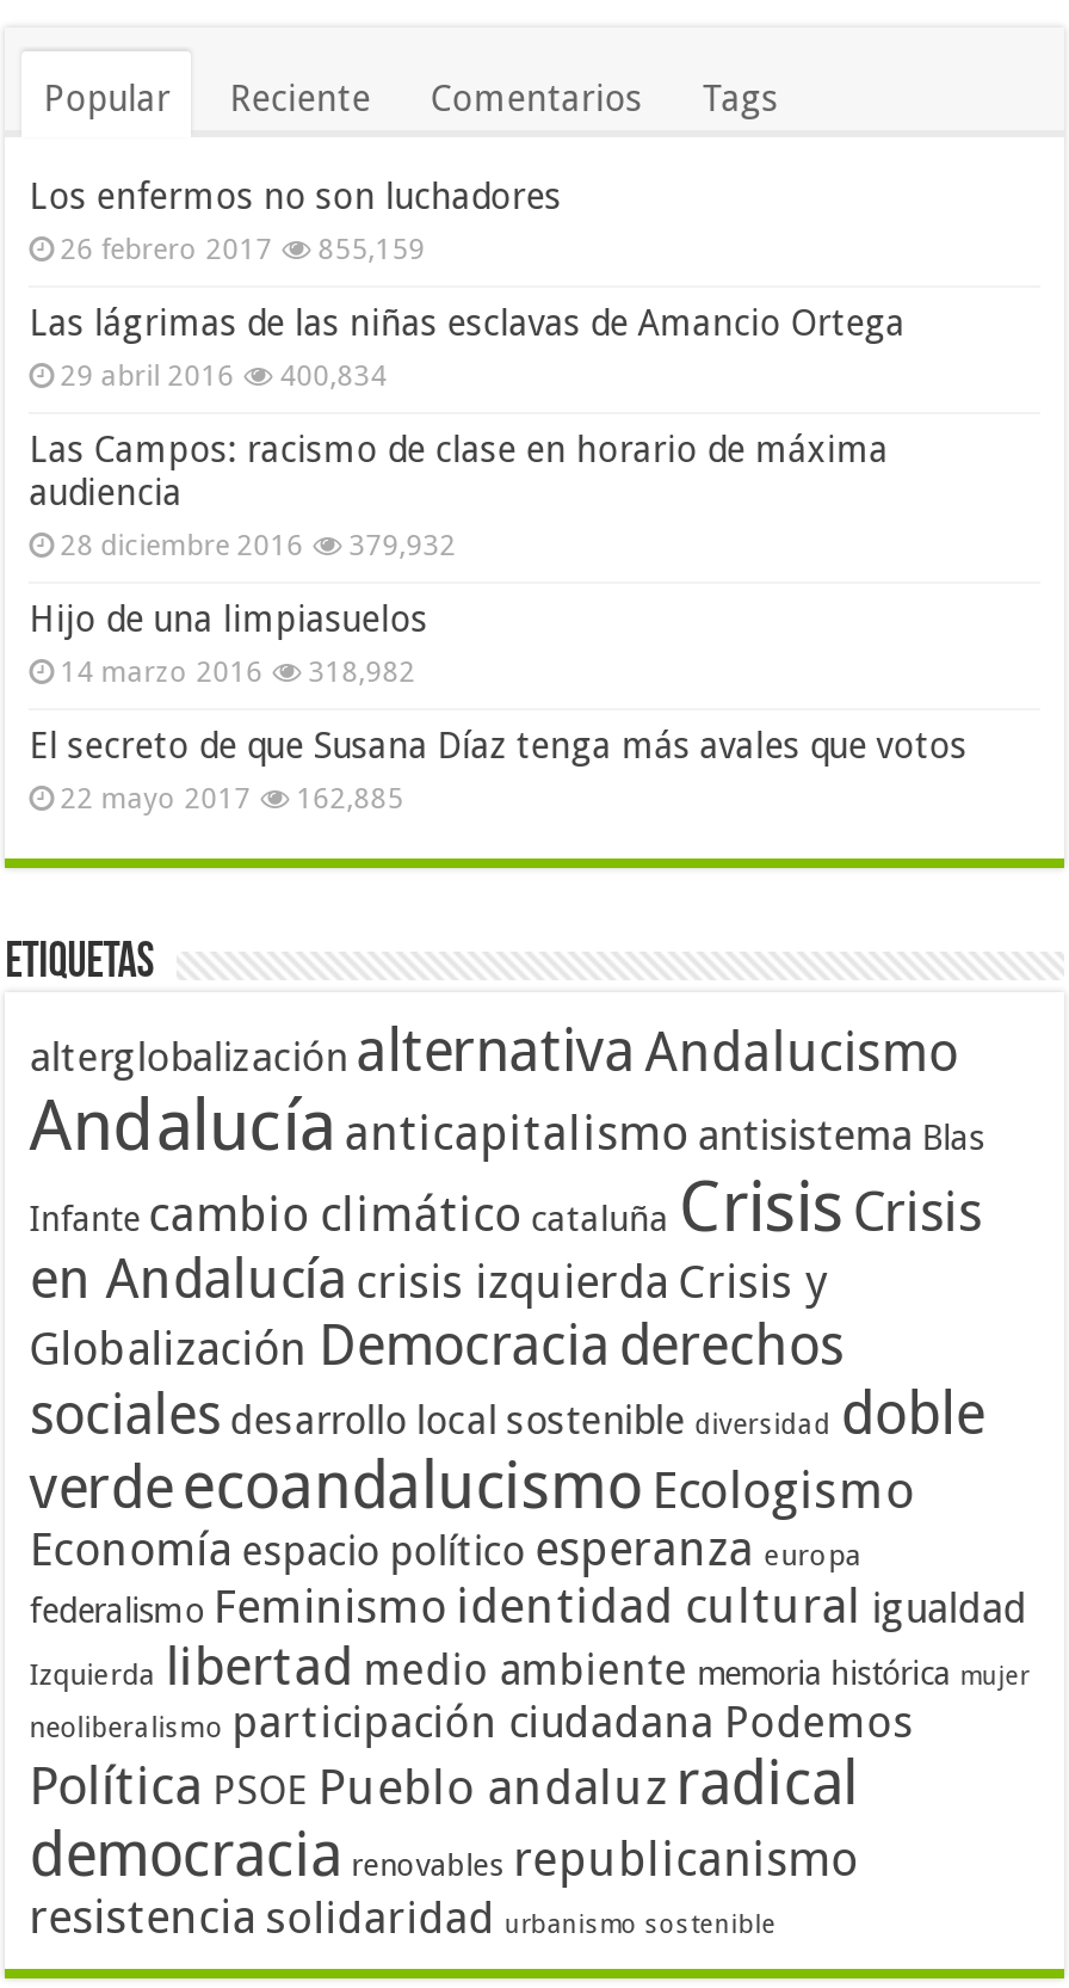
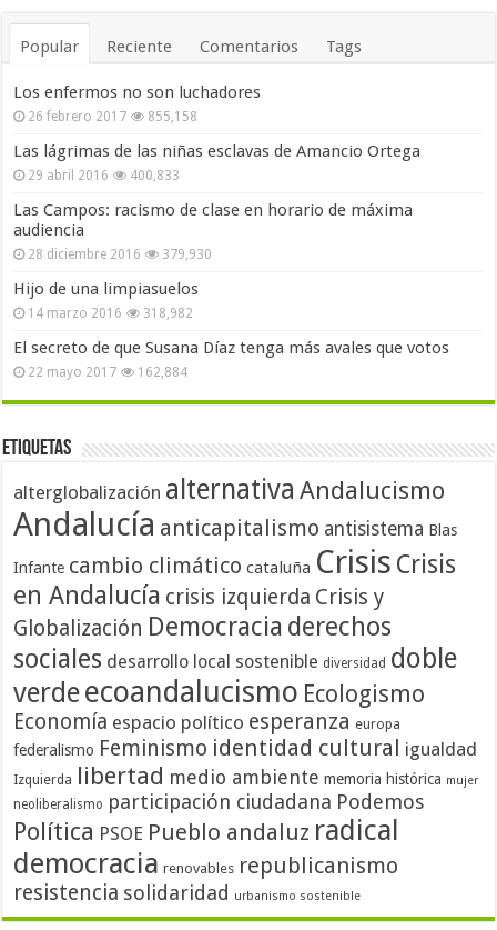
[60,233,425,266] 26 febrero 2017 855,159 -> [28,109,198,124] 26 febrero 2017 855,158
[60,359,387,393] 29 abril 2016 400,834 -> [28,168,180,183] 29 abril 2016 400,833
[60,529,456,562] 28 diciembre 2016 379,932 -> [28,247,212,262] 28 diciembre 2016 379,930
[60,782,404,815] 22 mayo 2017 162,885 -> [28,364,188,380] 22 mayo 2017 162,884

